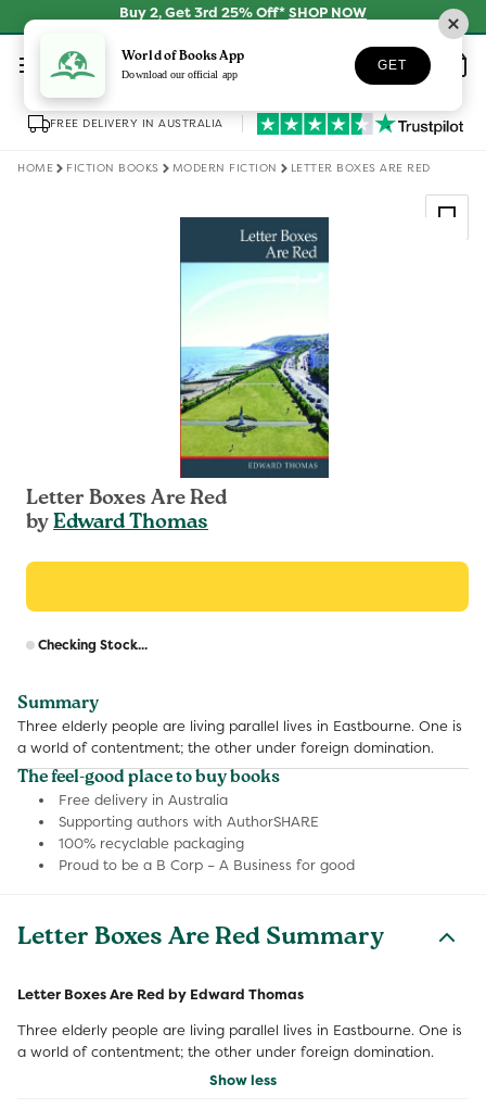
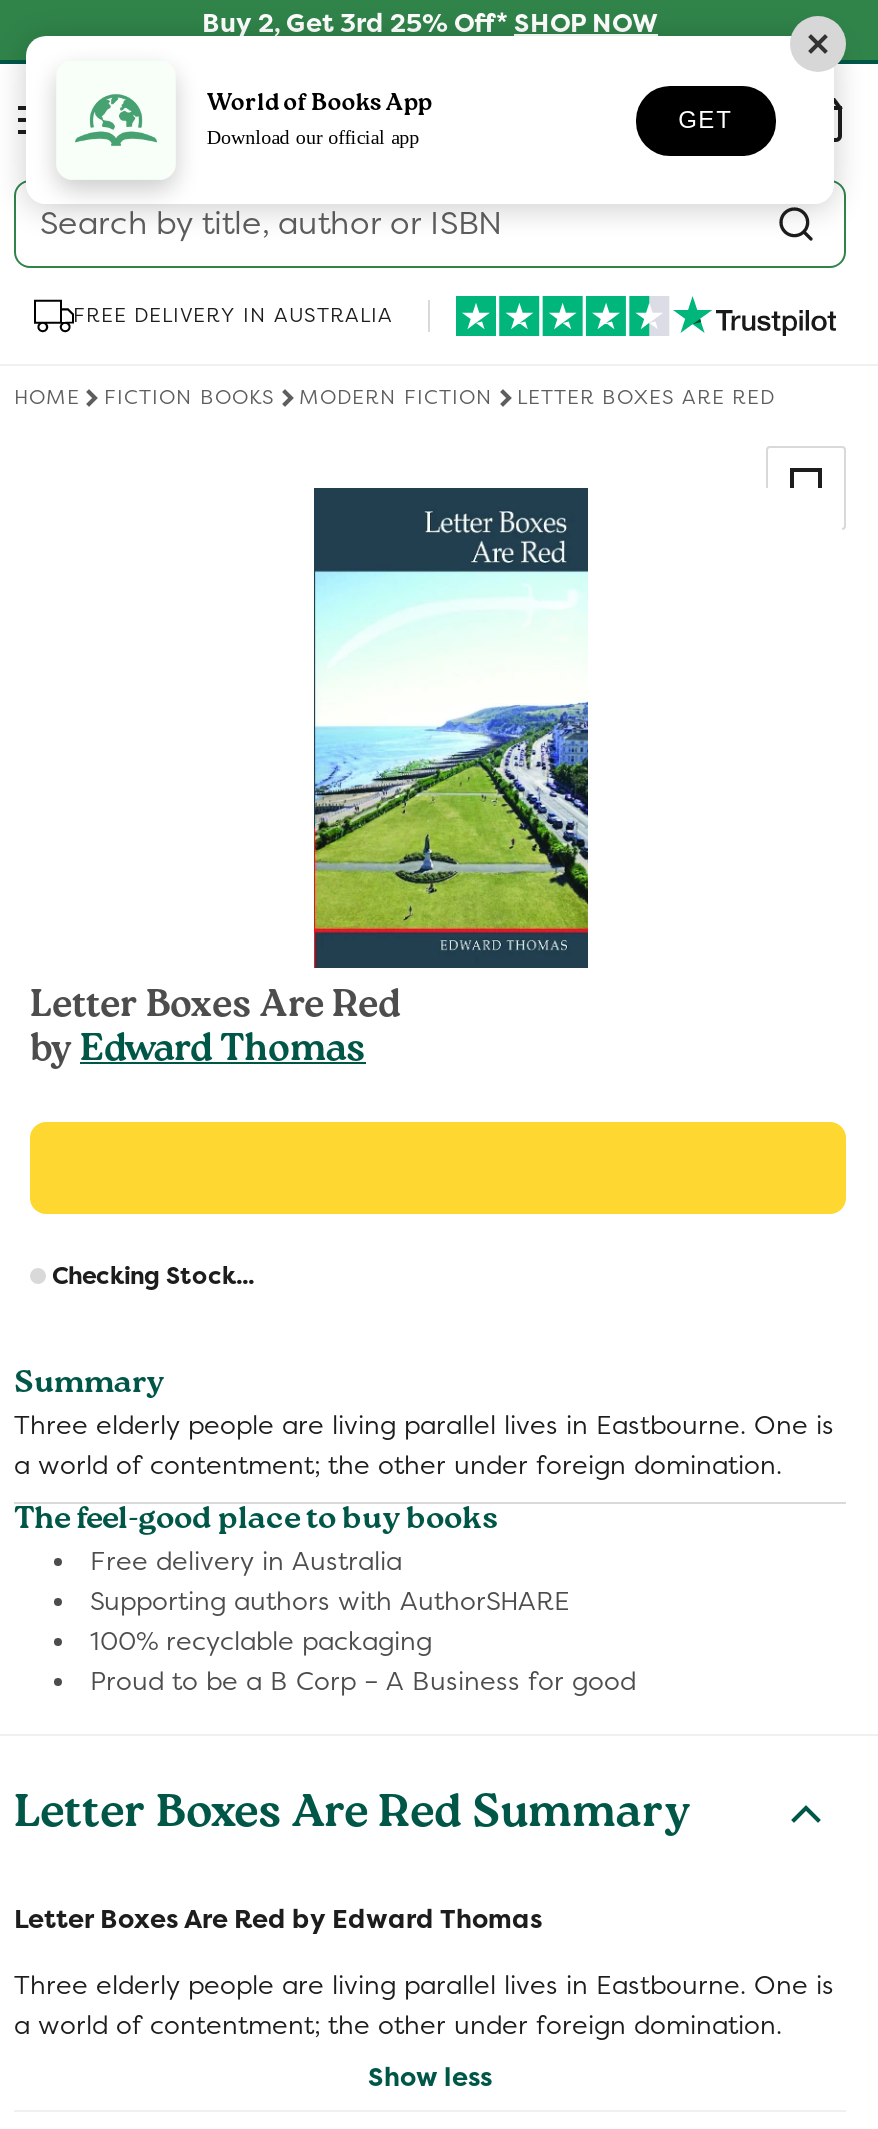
none -> [40,206,502,242] Search by title, author or ISBN

